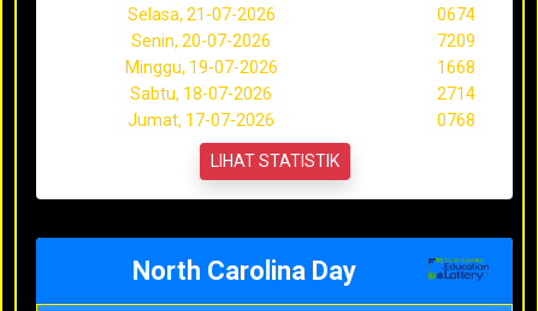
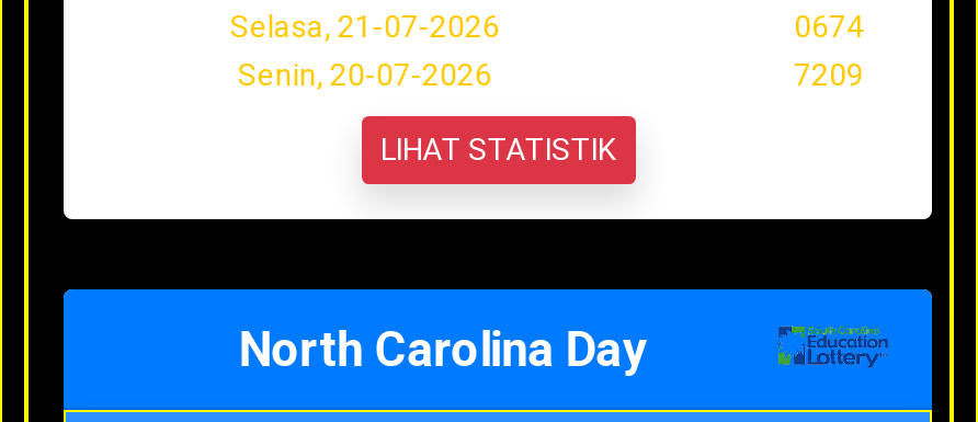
[125,58,475,130] Minggu, 19-07-2026 | 1668 | Sabtu, 18-07-2026 | 2714 | Jumat, 17-07-2026 | 0768 -> none

